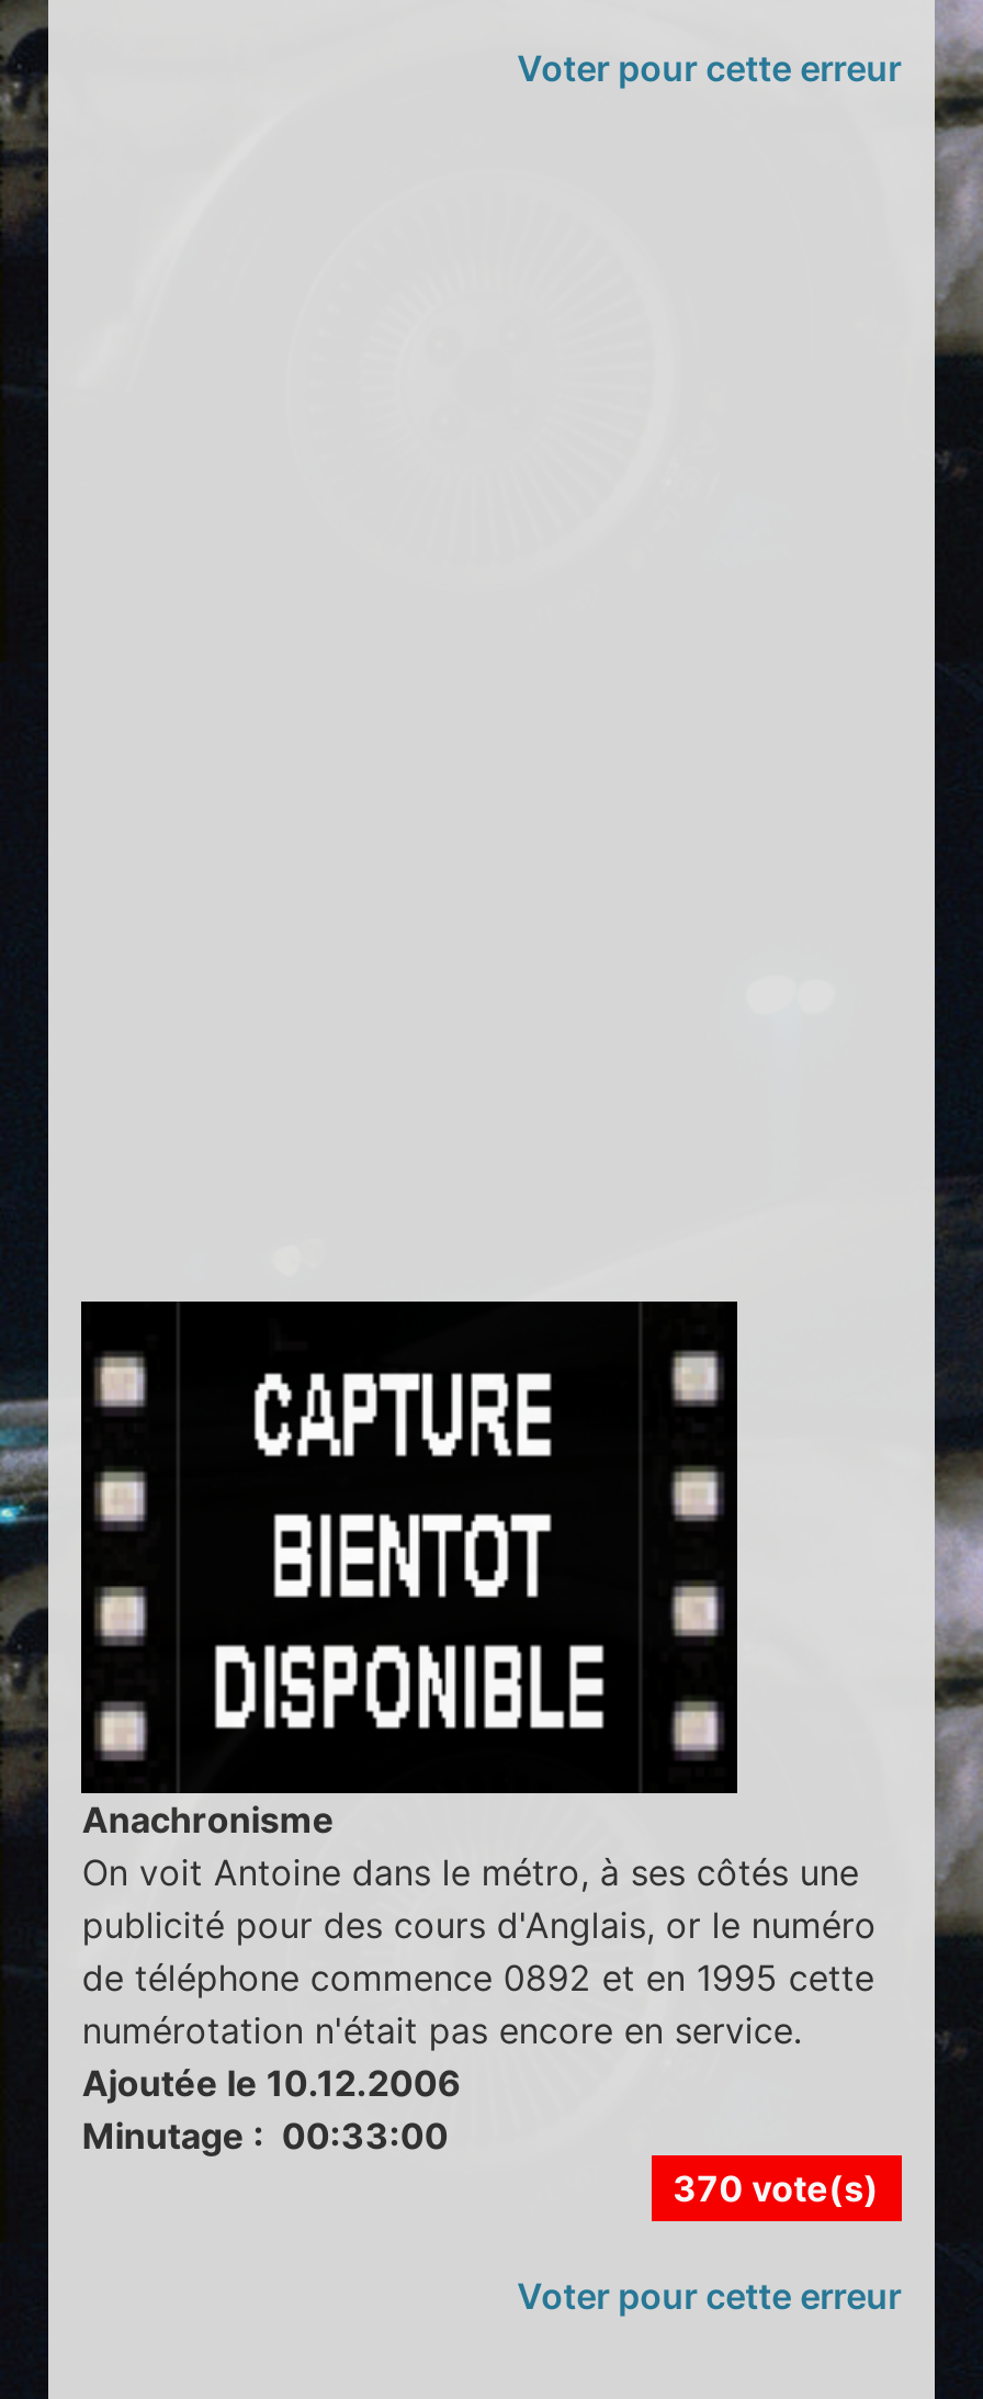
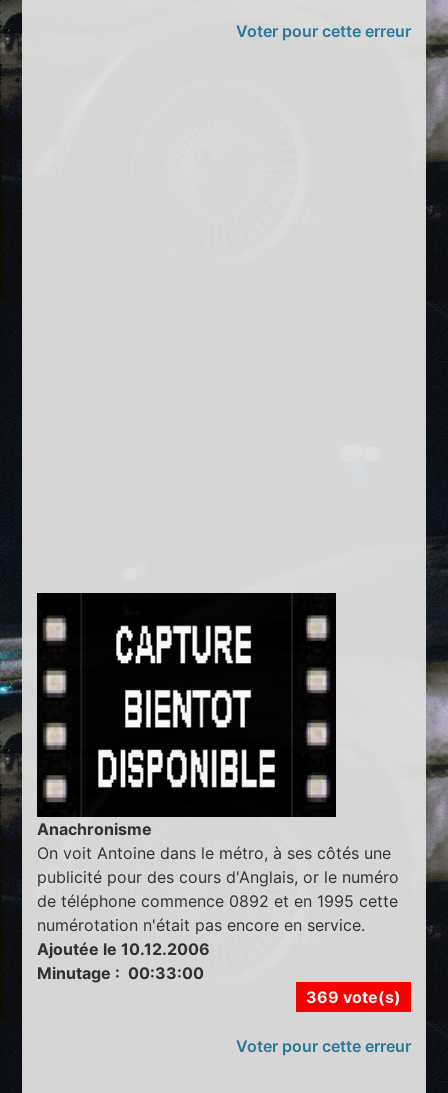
[673,2167,879,2211] 370 vote(s) -> [306,987,401,1007] 369 vote(s)

